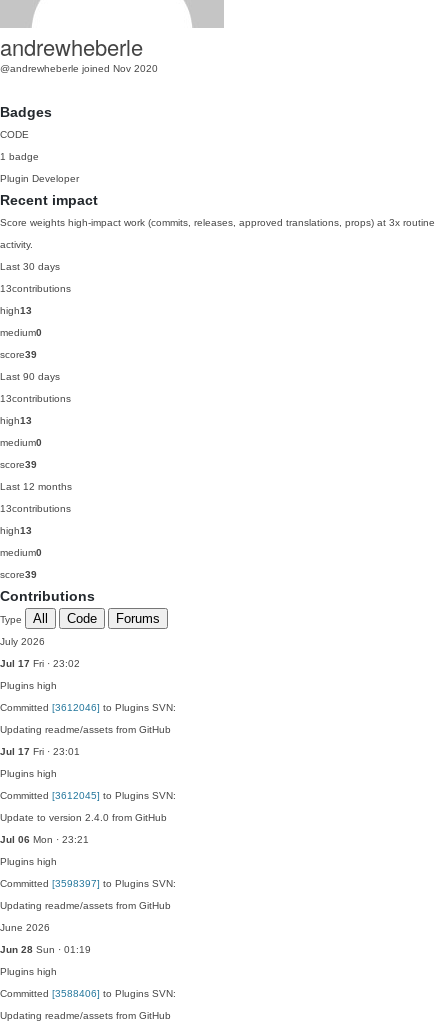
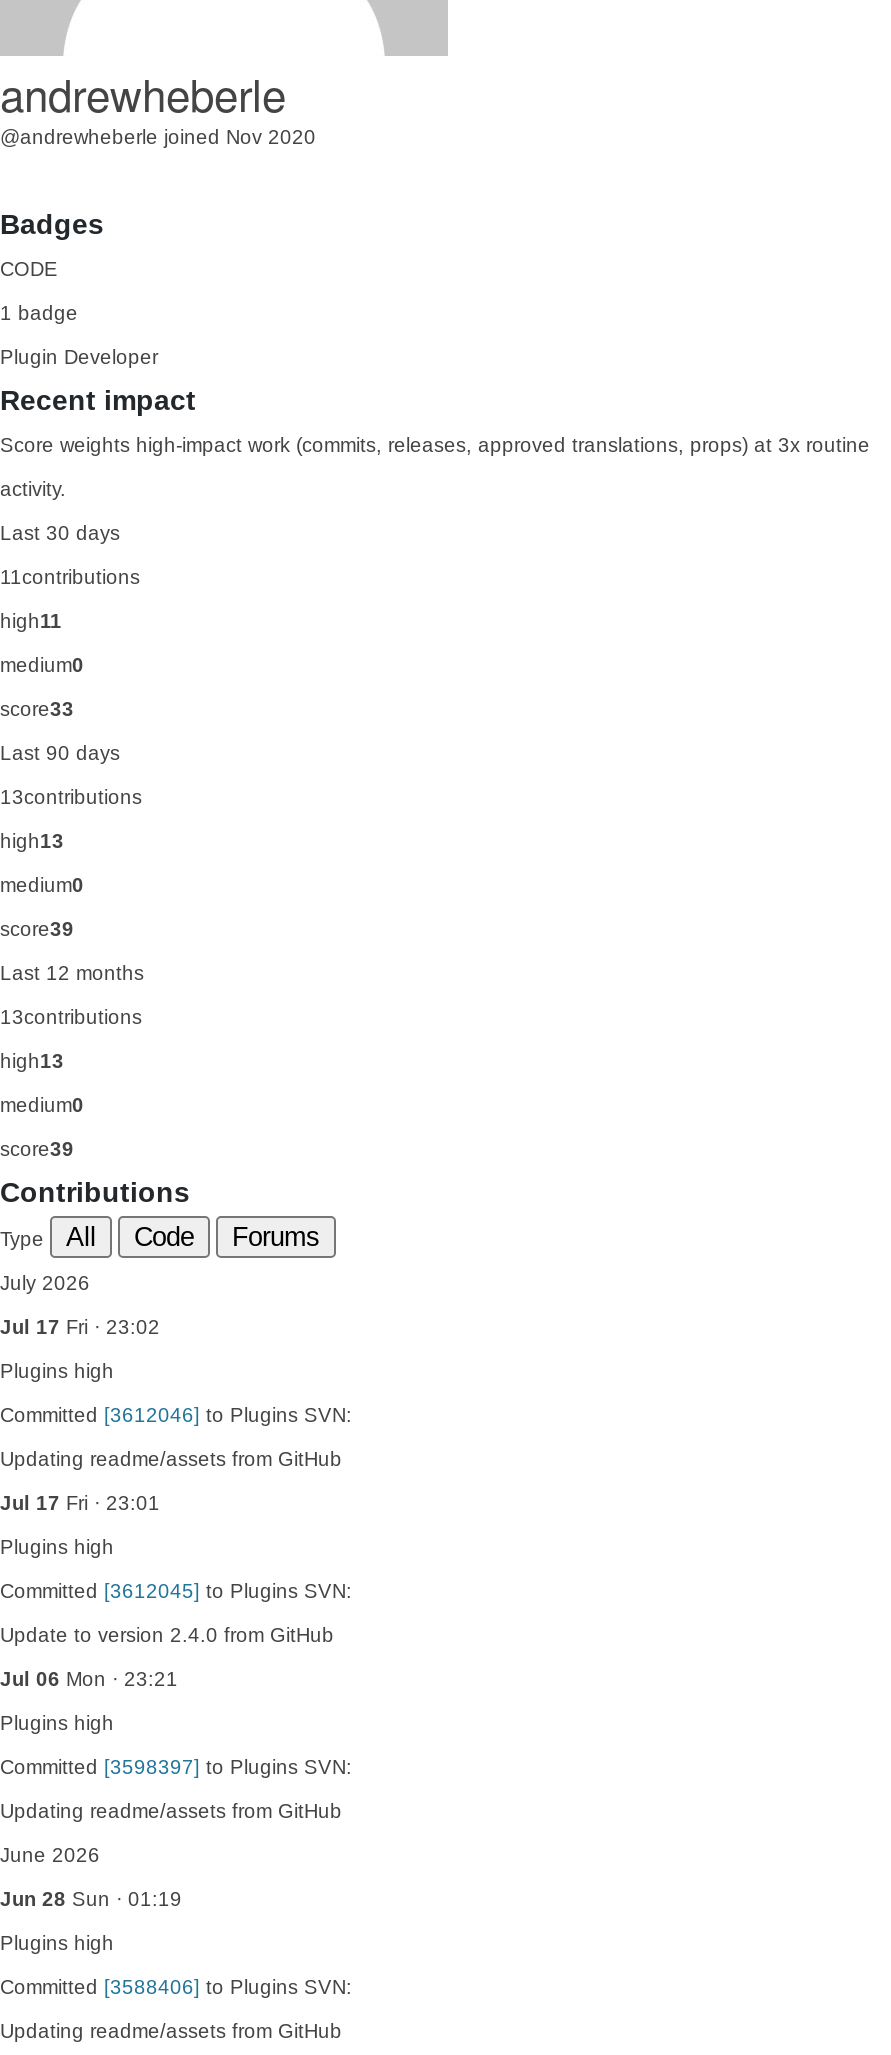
[0,283,71,294] 13contributions -> [0,566,140,588] 11contributions
[0,305,32,316] high13 -> [0,610,62,632] high11
[0,349,37,360] score39 -> [0,698,74,720] score33

